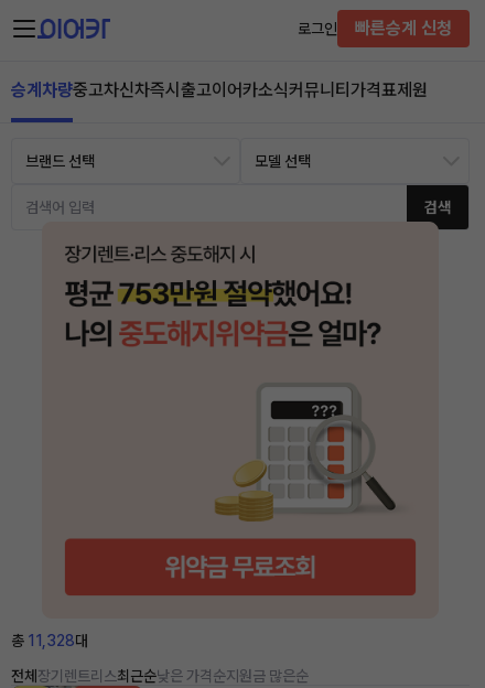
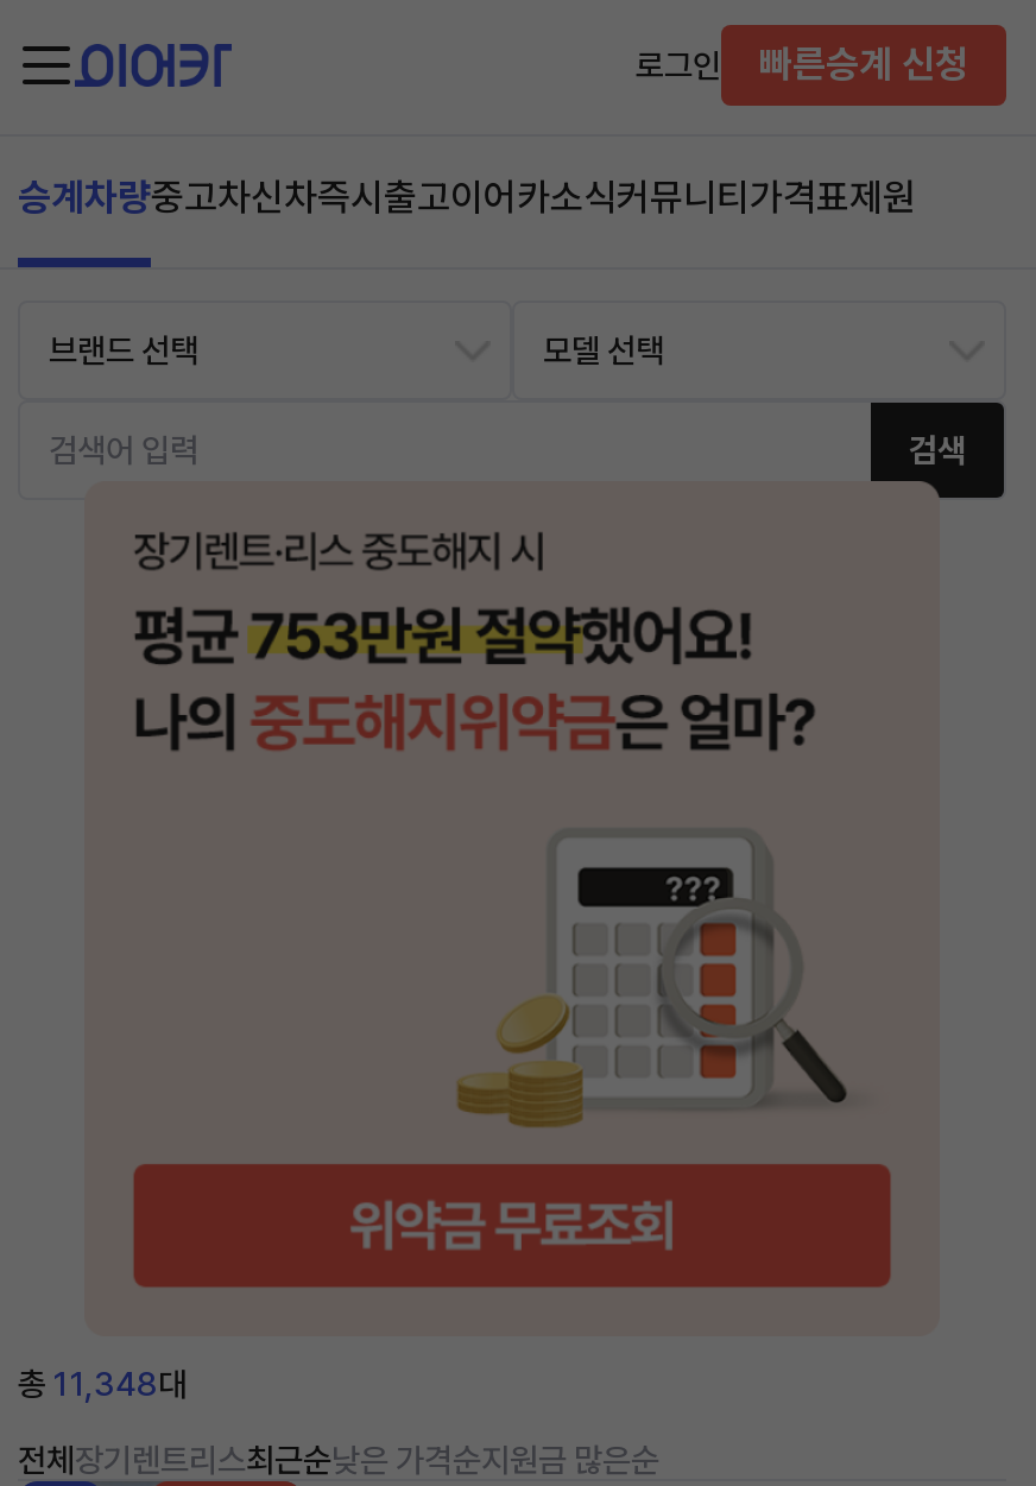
[11,632,88,649] 총 11,328대 -> [18,1365,187,1403] 총 11,348대

